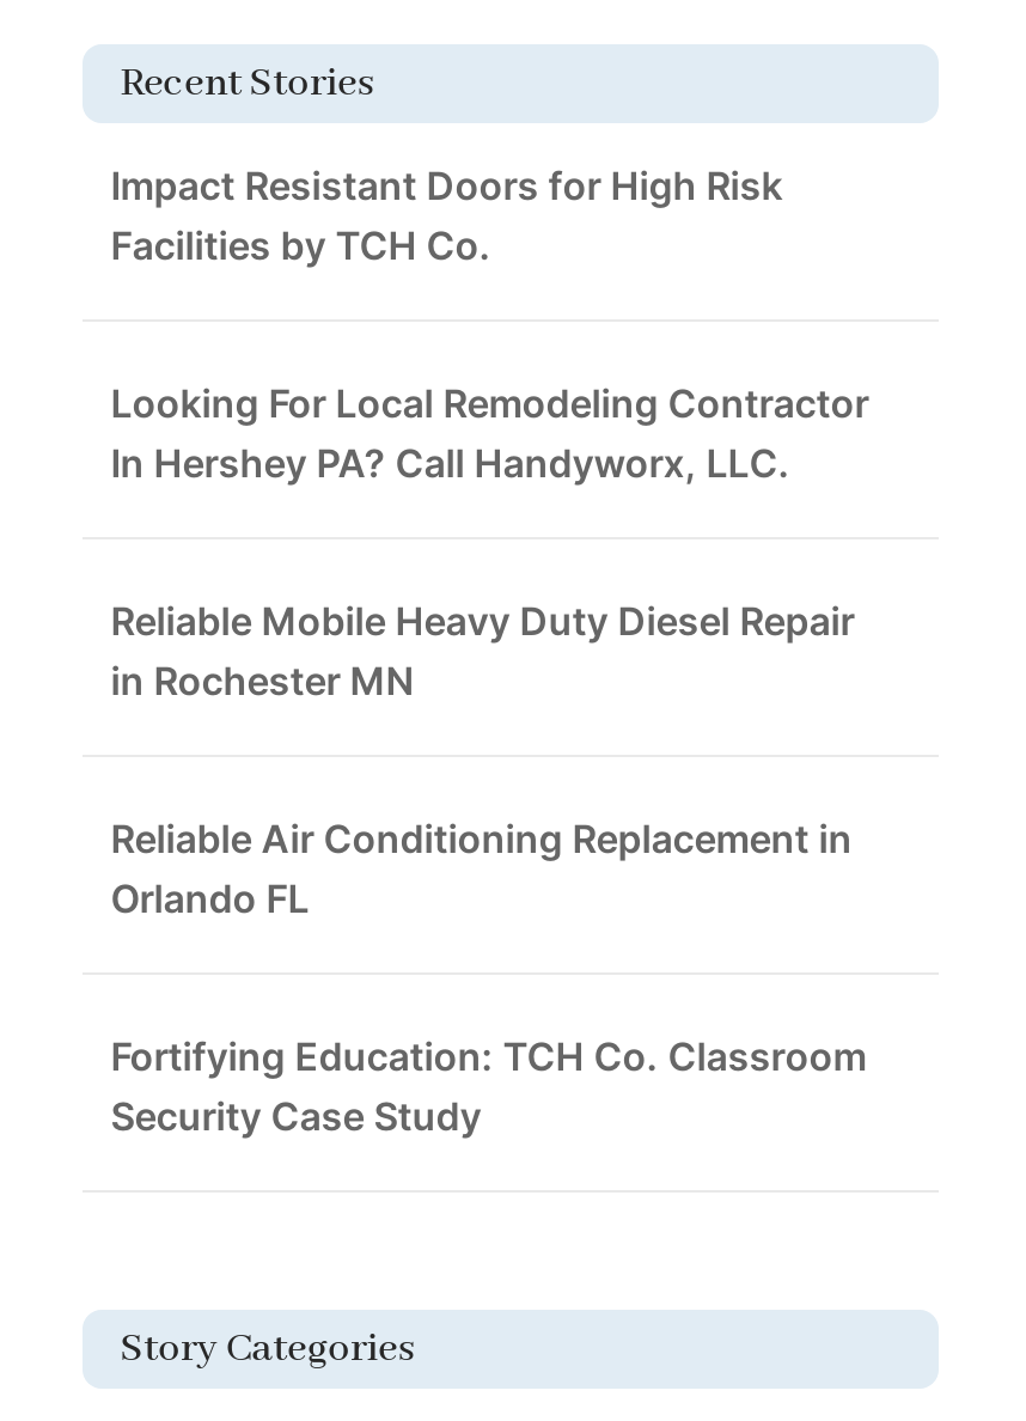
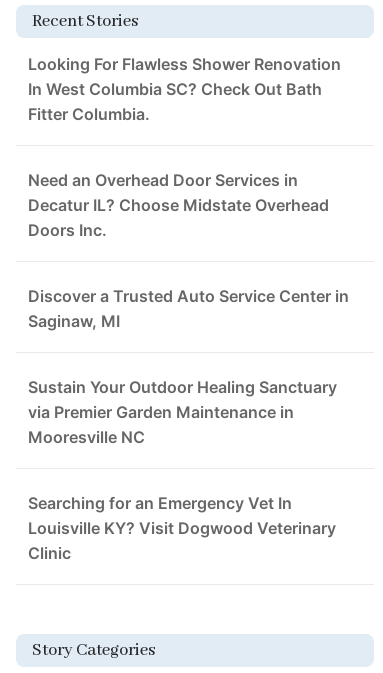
[111,161,783,269] Impact Resistant Doors for High Risk | Facilities by TCH Co. -> [28,54,341,124] Looking For Flawless Shower Renovation | In West Columbia SC? Check Out Bath | Fitter Columbia.
[111,379,869,487] Looking For Local Remodeling Contractor | In Hershey PA? Call Handyworx, LLC. -> [28,170,329,240] Need an Overhead Door Services in | Decatur IL? Choose Midstate Overhead | Doors Inc.
[111,597,855,705] Reliable Mobile Heavy Duty Diesel Repair | in Rochester MN -> [28,286,349,331] Discover a Trusted Auto Service Center in | Saginaw, MI
[111,815,852,922] Reliable Air Conditioning Replacement in | Orlando FL -> [28,377,337,447] Sustain Your Outdoor Healing Sanctuary | via Premier Garden Maintenance in | Mooresville NC
[111,1032,866,1140] Fortifying Education: TCH Co. Classroom | Security Case Study -> [28,493,336,563] Searching for an Emergency Vet In | Louisville KY? Visit Dogwood Veterinary | Clinic

